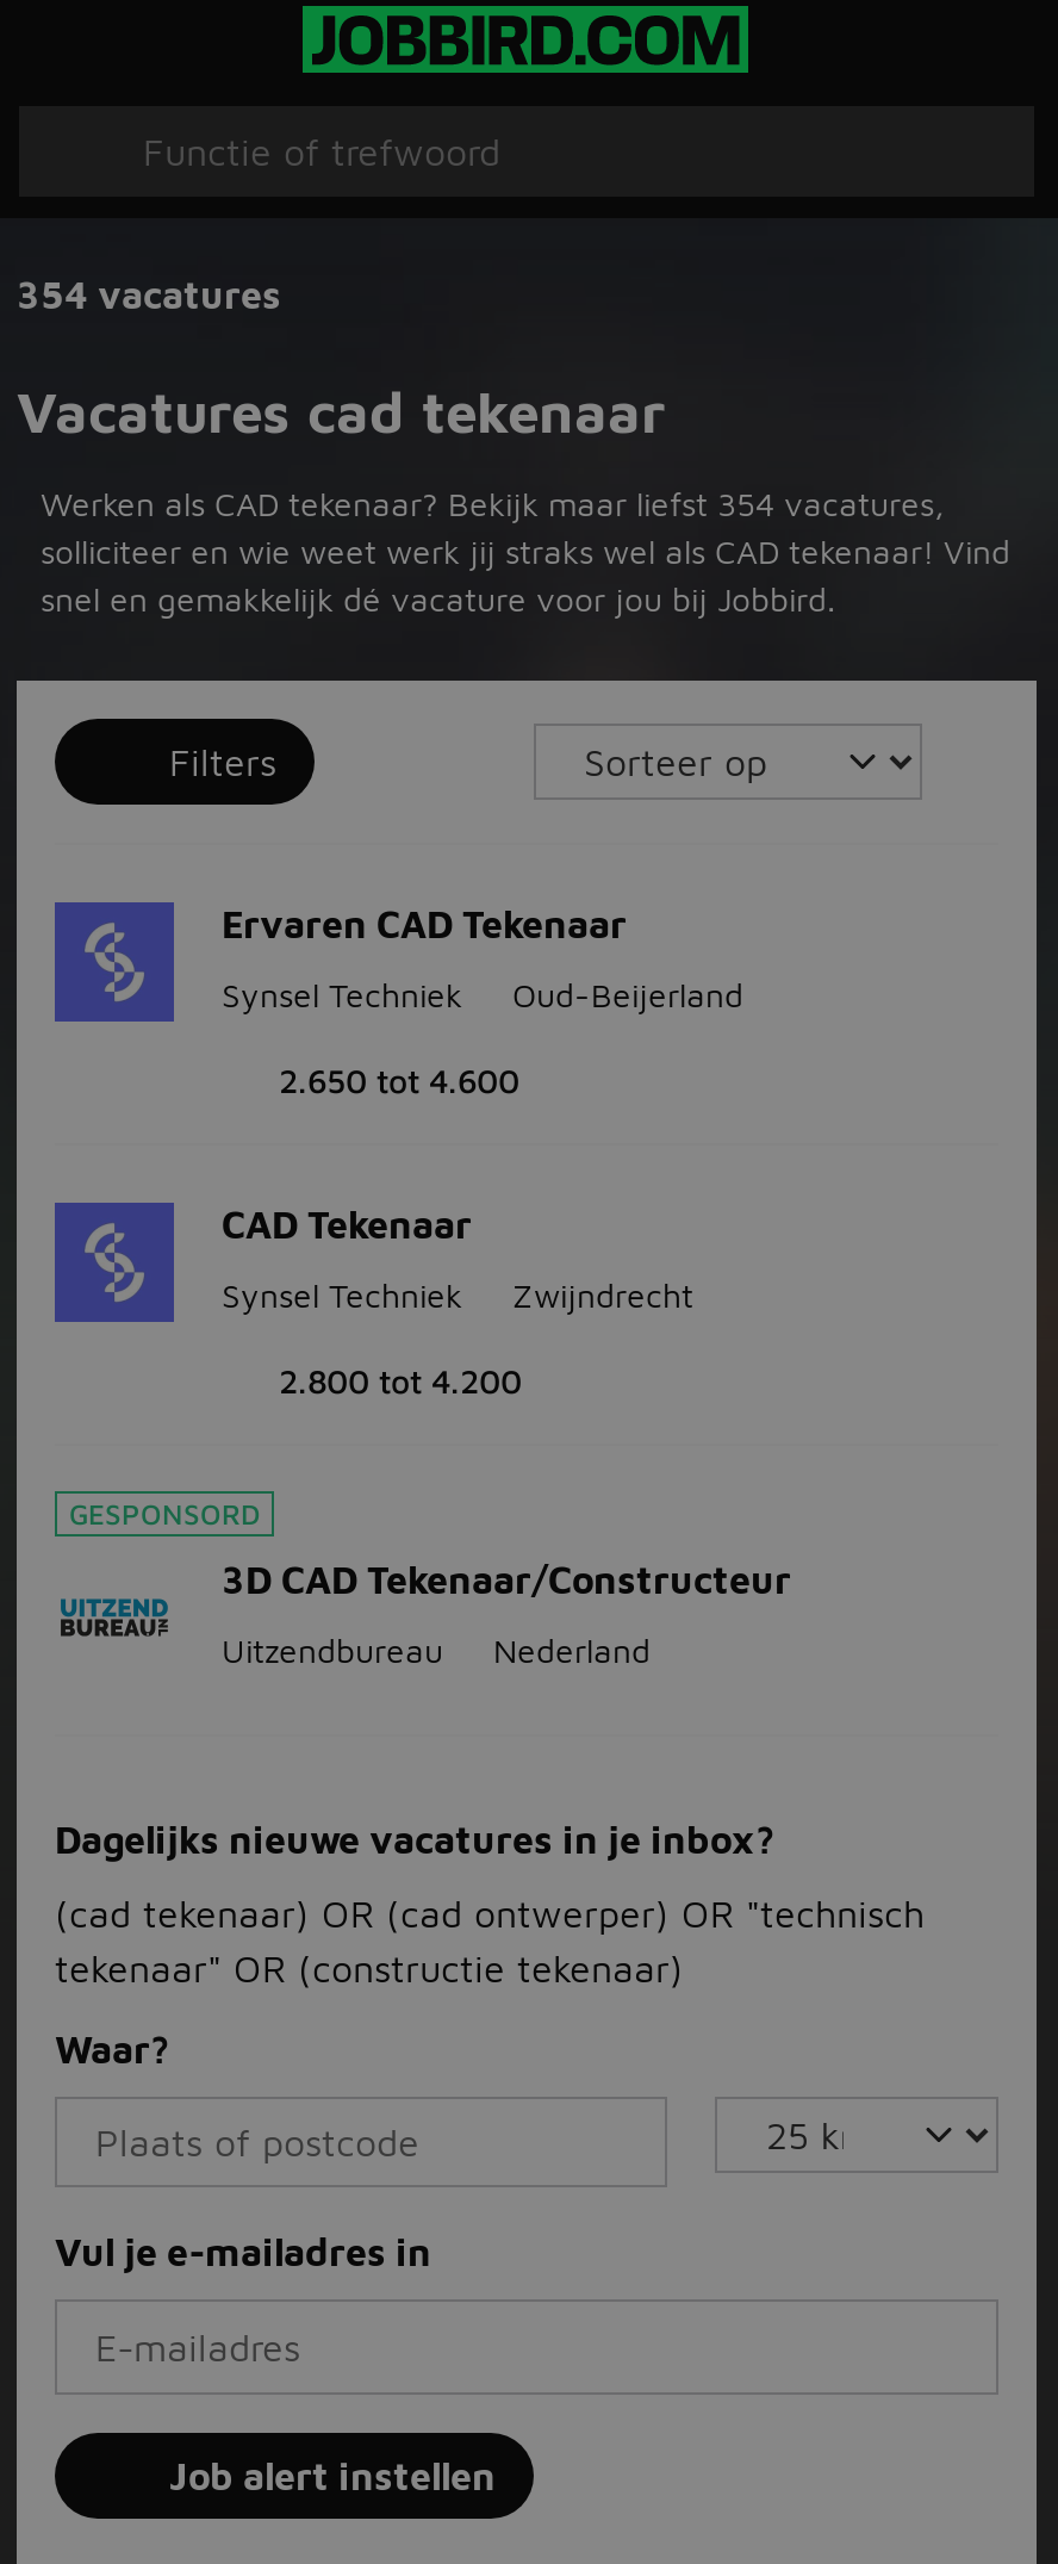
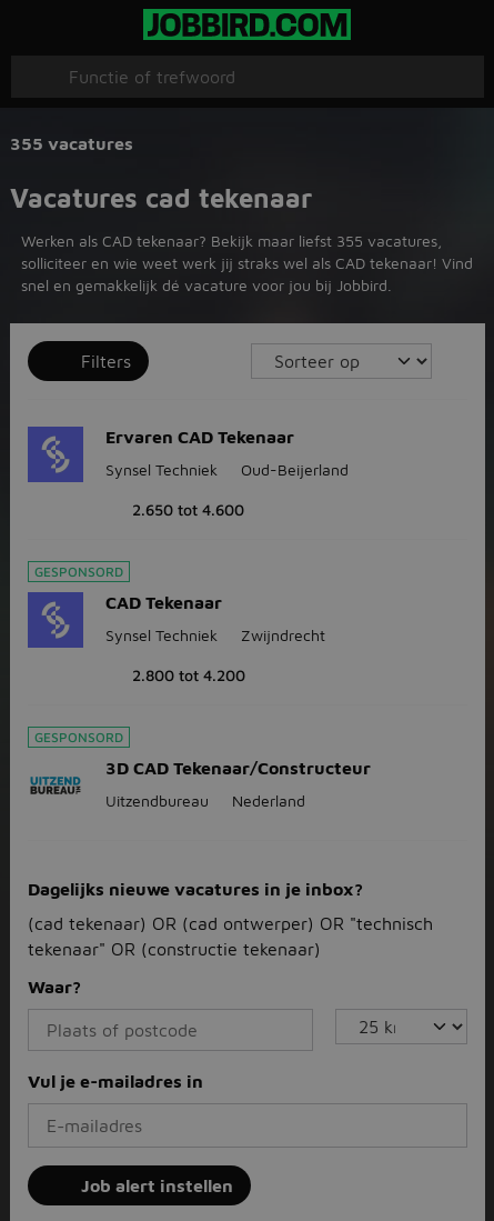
[17,273,281,316] 354 vacatures -> [10,133,133,153] 355 vacatures
[41,483,944,523] Werken als CAD tekenaar? Bekijk maar liefst 354 vacatures, -> [21,231,442,250] Werken als CAD tekenaar? Bekijk maar liefst 355 vacatures,
none -> [34,563,123,580] GESPONSORD

